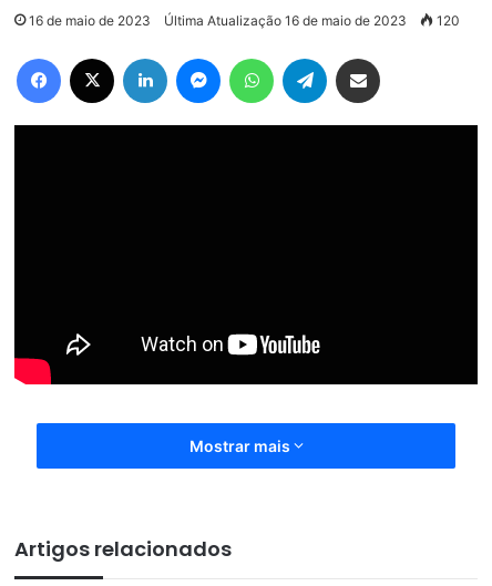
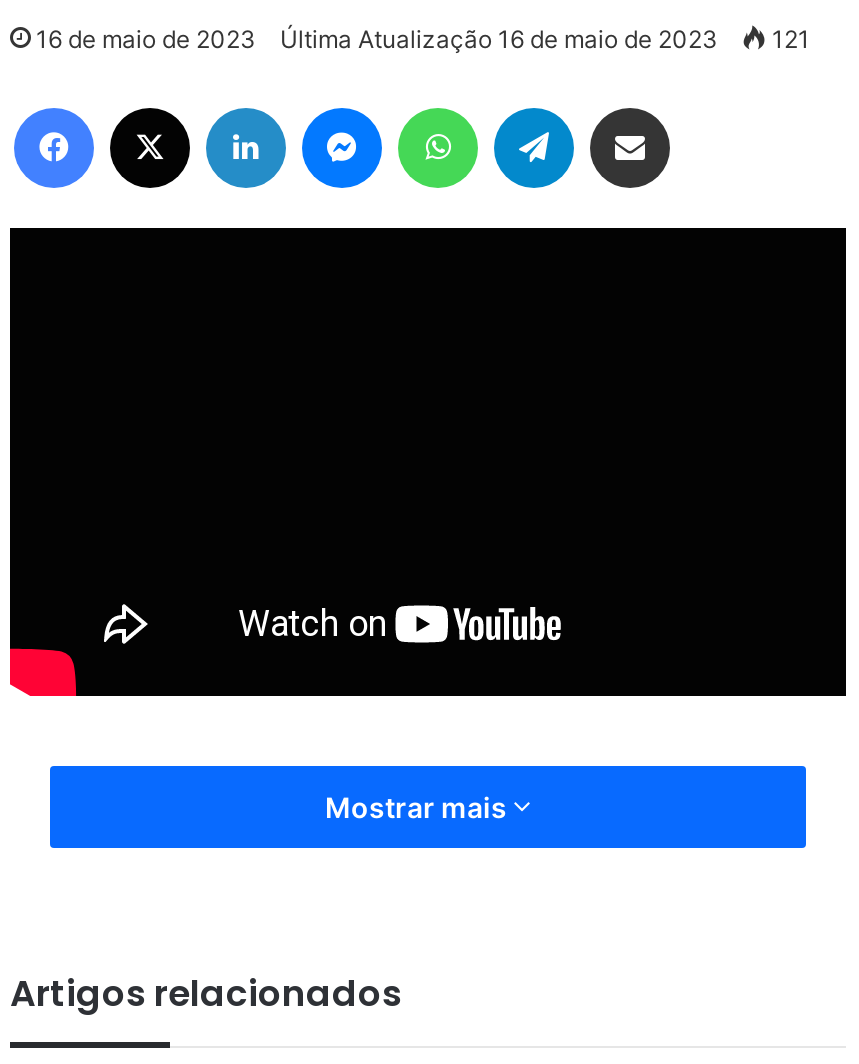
[29,12,460,29] 16 de maio de 2023 Última Atualização 16 de maio de 2023 120 -> [36,24,810,54] 16 de maio de 2023 Última Atualização 16 de maio de 2023 121

